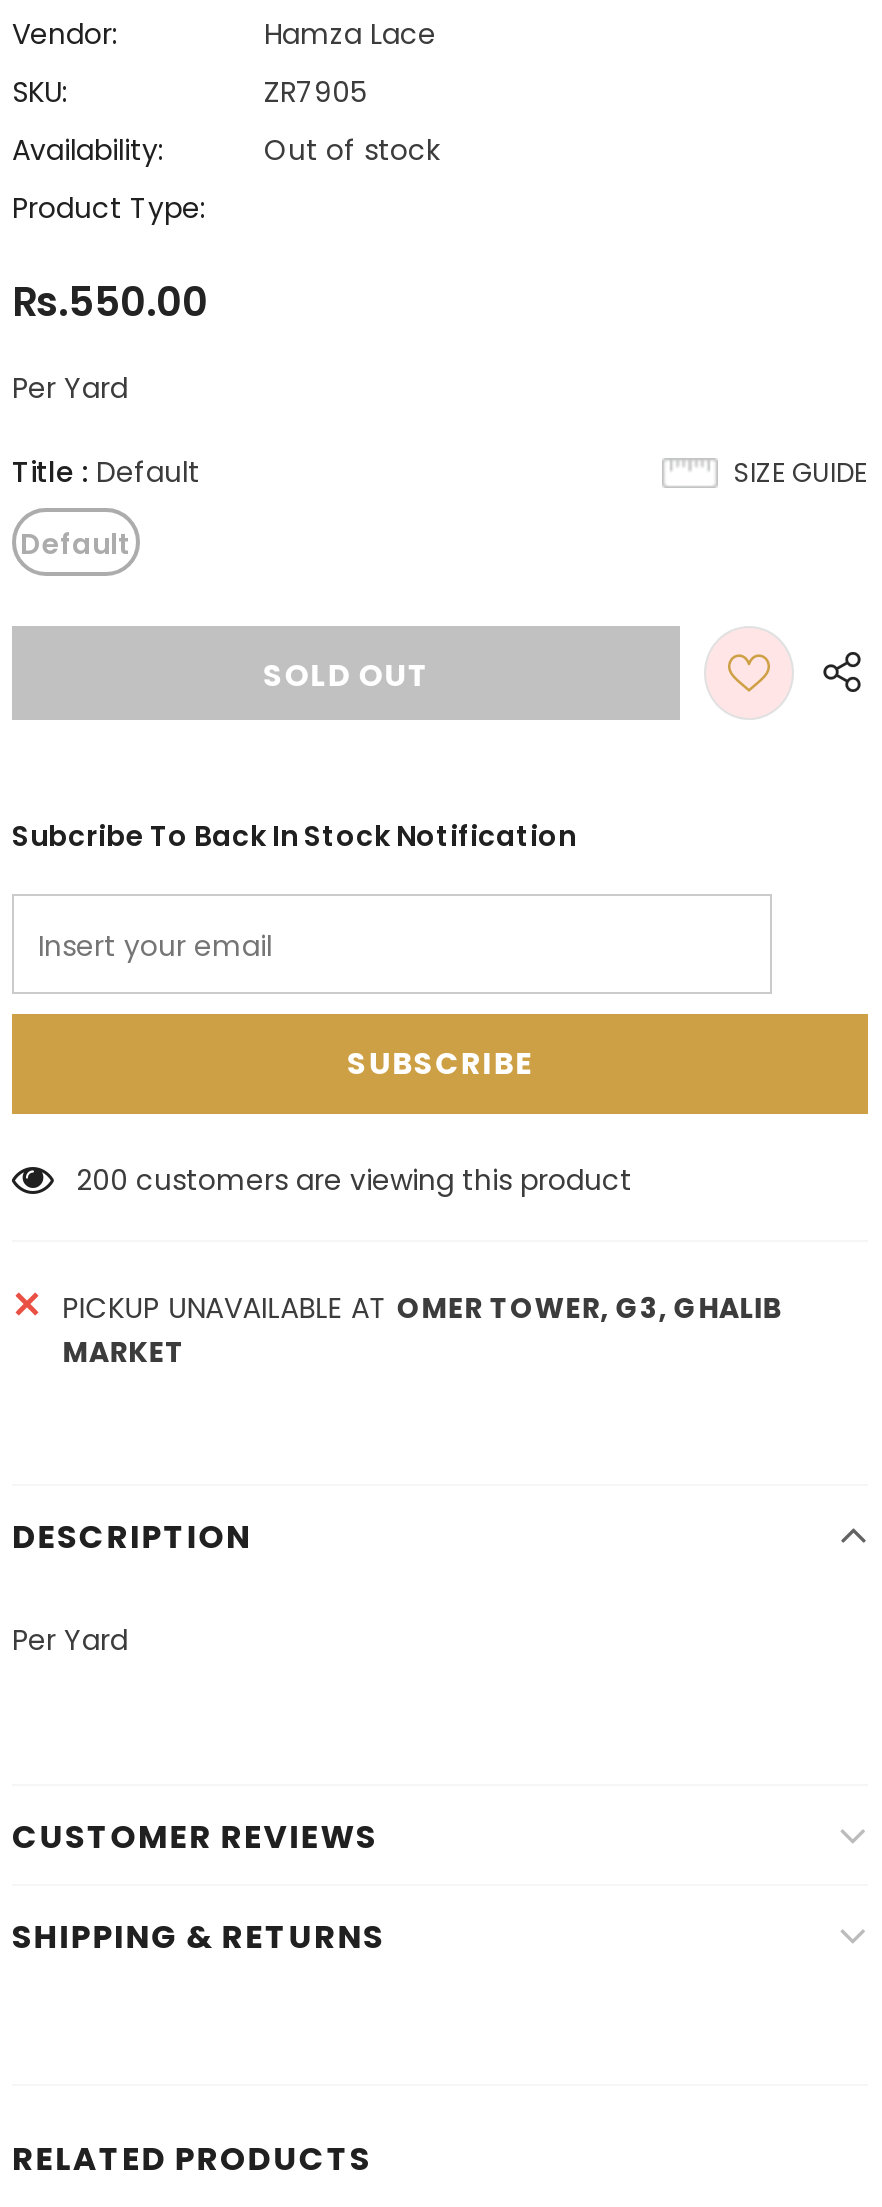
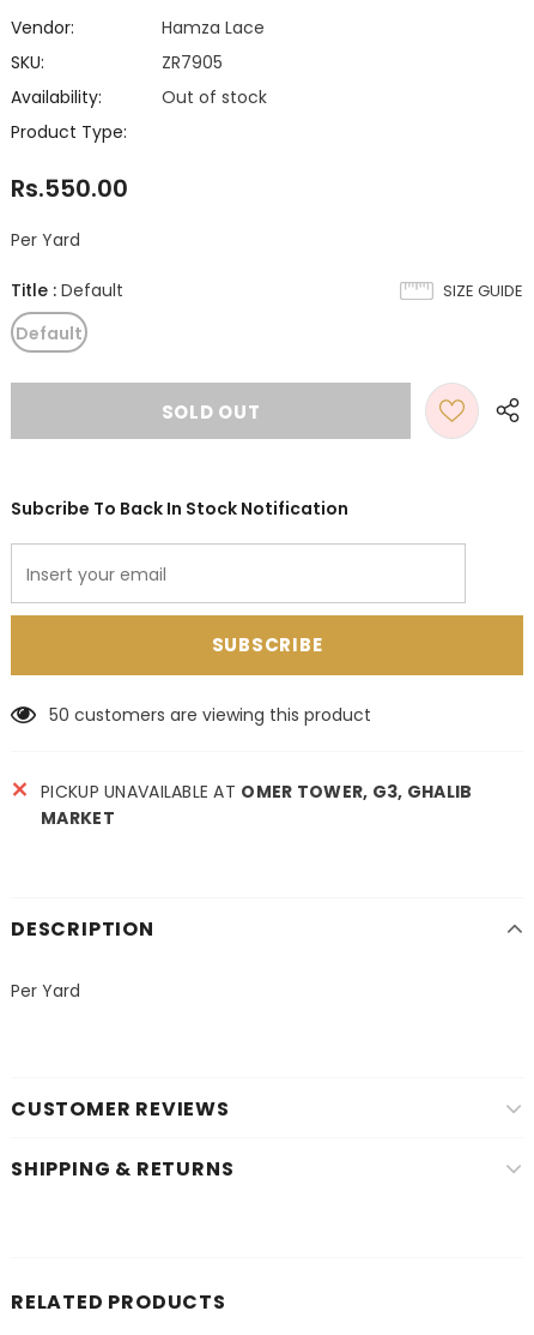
[76,1161,632,1201] 200 customers are viewing this product -> [49,703,371,727] 50 customers are viewing this product

